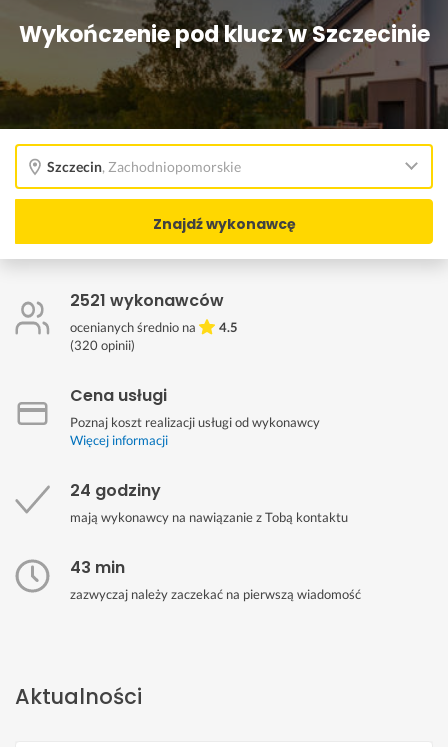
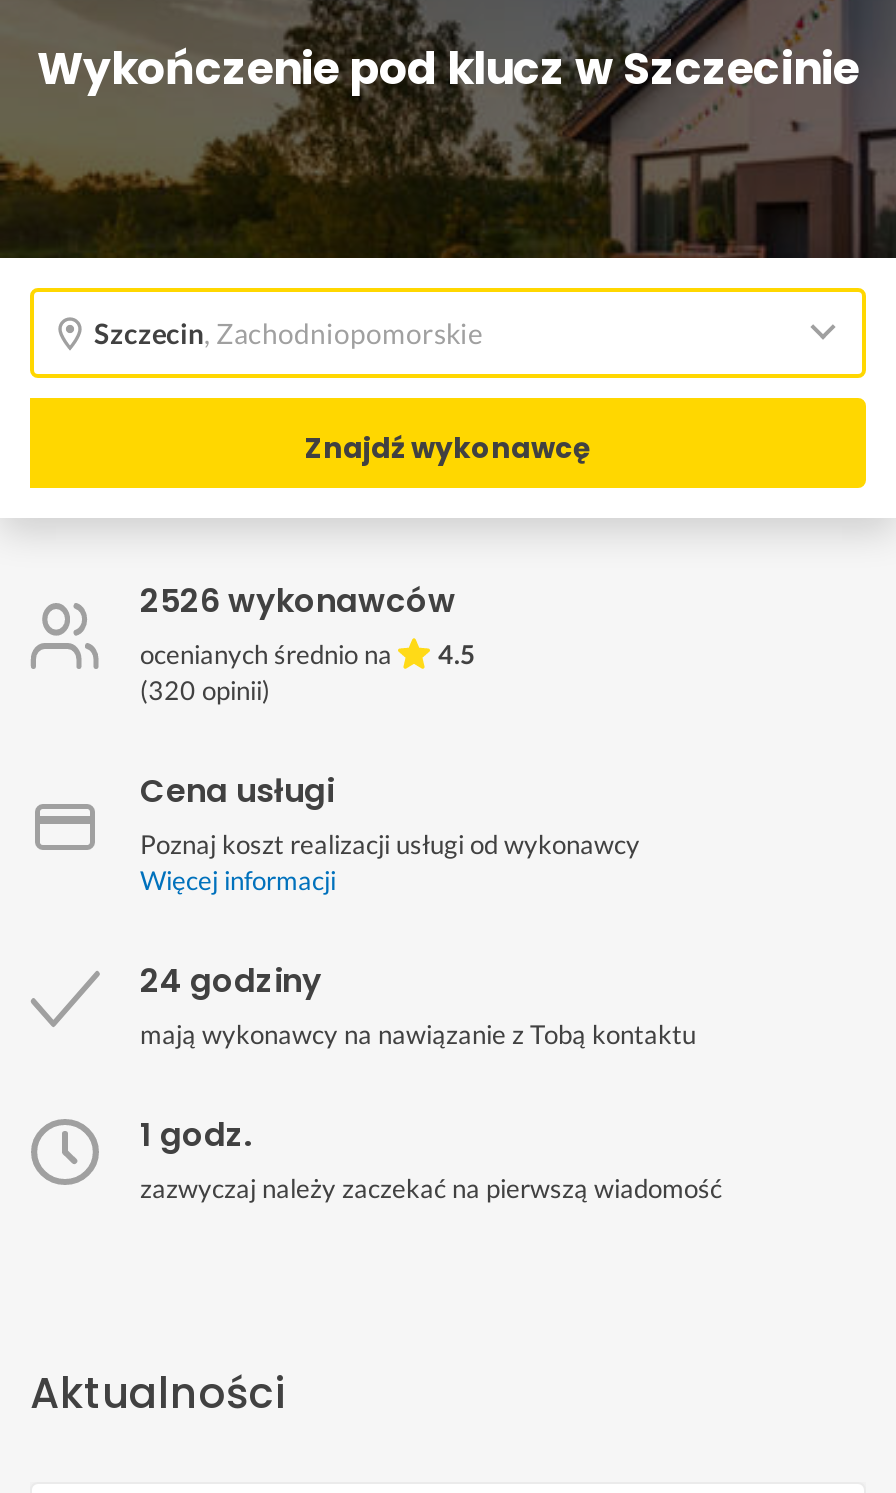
[70,289,224,312] 2521 wykonawców -> [140,578,456,624] 2526 wykonawców
[70,556,125,579] 43 min -> [140,1112,252,1158] 1 godz.

